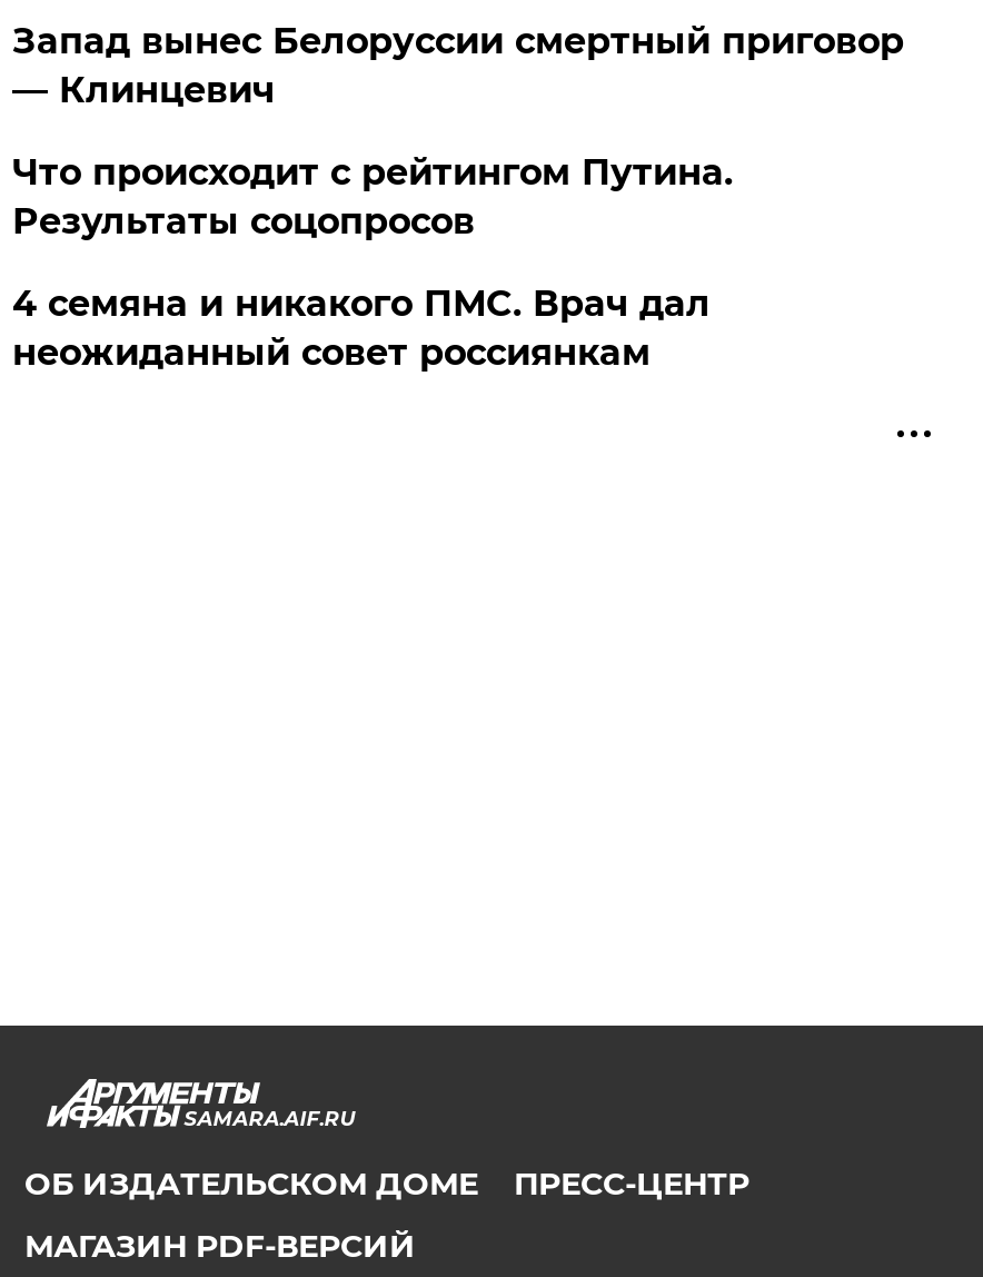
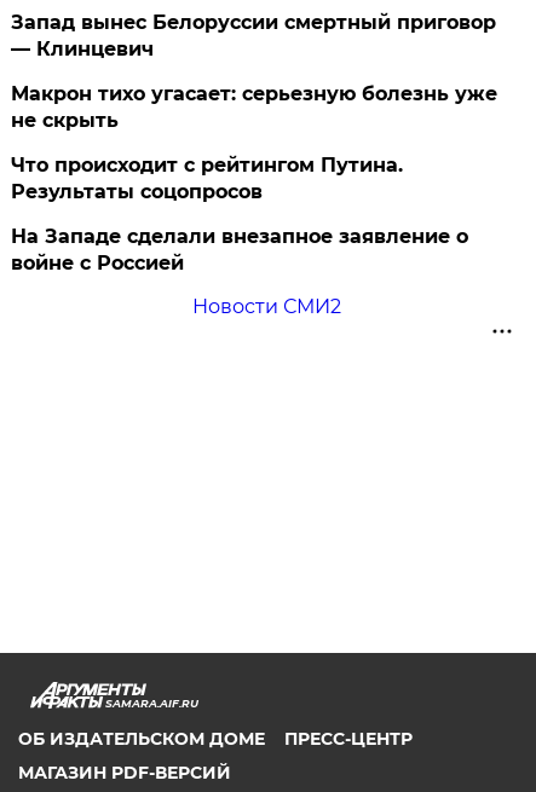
none -> [11,82,498,132] Макрон тихо угасает: серьезную болезнь уже | не скрыть
[12,284,710,375] 4 семянa и никакого ПМС. Врач дал | неожиданный совет россиянкам -> [11,225,469,318] На Западе сделали внезапное заявление о | войне с Россией | Новости СМИ2

